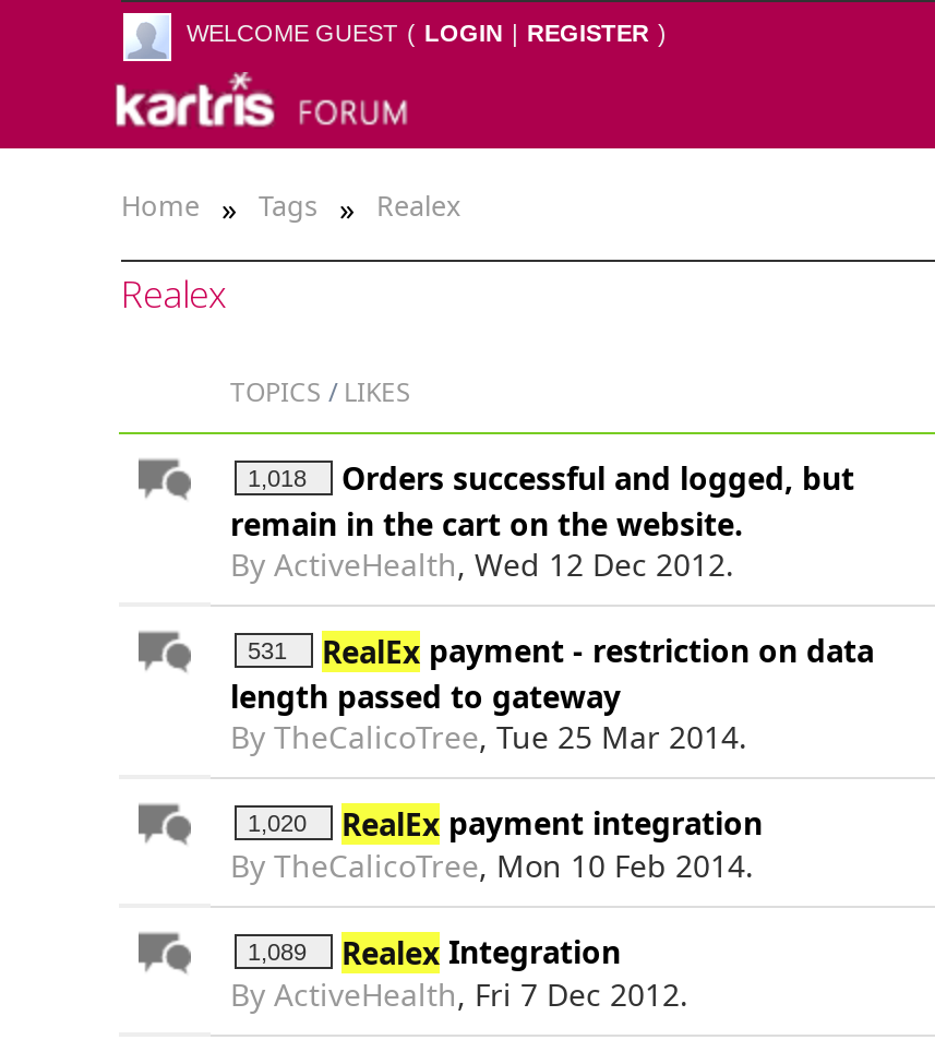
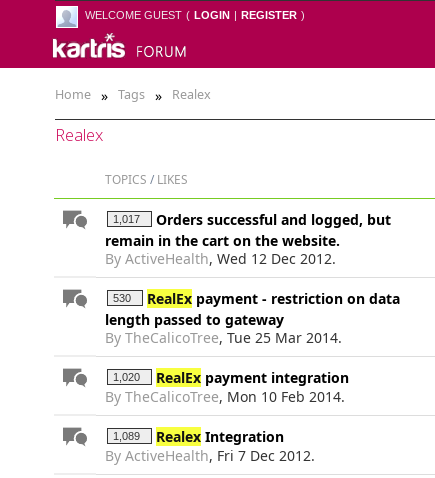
[248,458,854,499] 1,018 Orders successful and logged, but -> [113,210,391,229] 1,017 Orders successful and logged, but
[248,630,874,672] 531 RealEx payment - restriction on data -> [113,289,400,308] 530 RealEx payment - restriction on data

